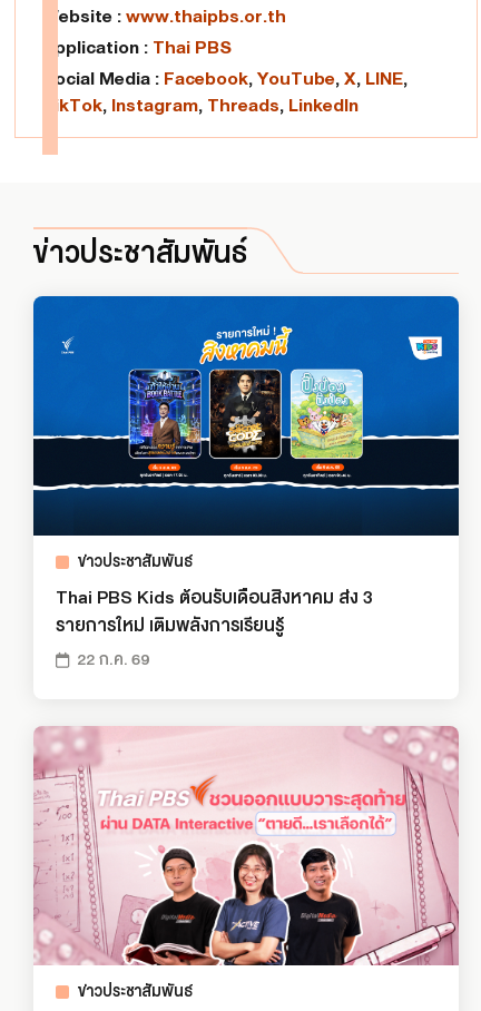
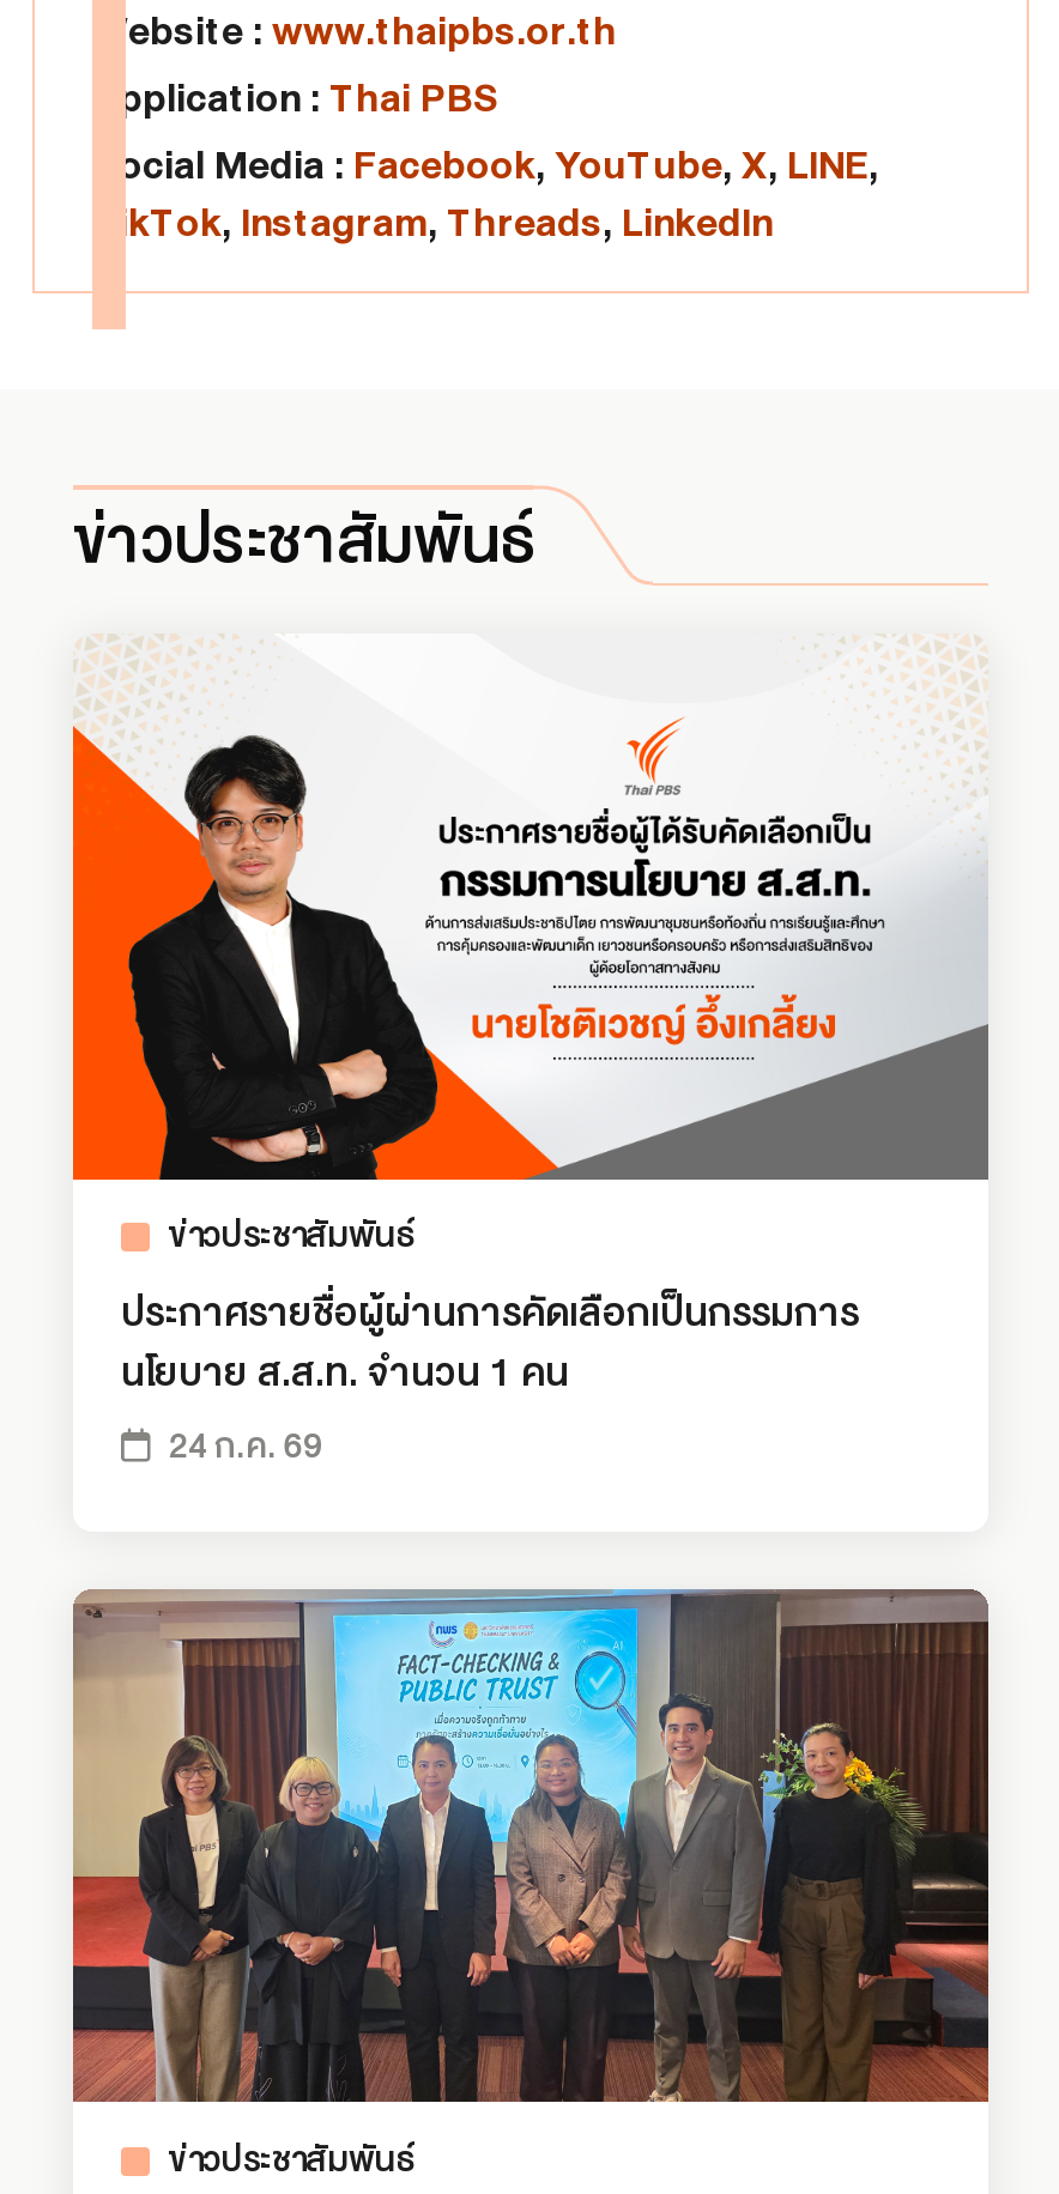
[32,295,460,537] [image] -> [71,636,988,1182] [image]
[56,588,373,607] Thai PBS Kids ต้อนรับเดือนสิงหาคม ส่ง 3 -> [121,1291,859,1332] ประกาศรายชื่อผู้ผ่านการคัดเลือกเป็นกรรมการ
[56,616,284,635] รายการใหม่ เติมพลังการเรียนรู้ -> [121,1351,569,1392] นโยบาย ส.ส.ท. จำนวน 1 คน
[75,651,149,668] 22 ก.ค. 69 -> [162,1428,322,1464] 24 ก.ค. 69
[33,726,459,966] [image] -> [71,1589,991,2107] [image]

